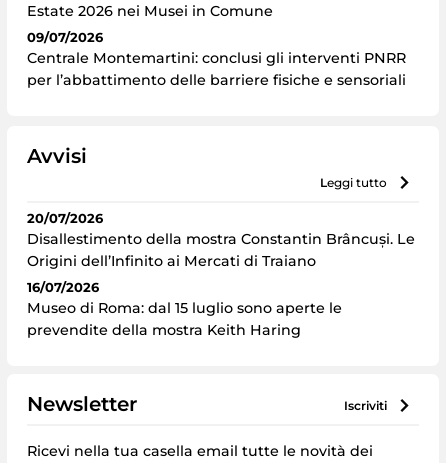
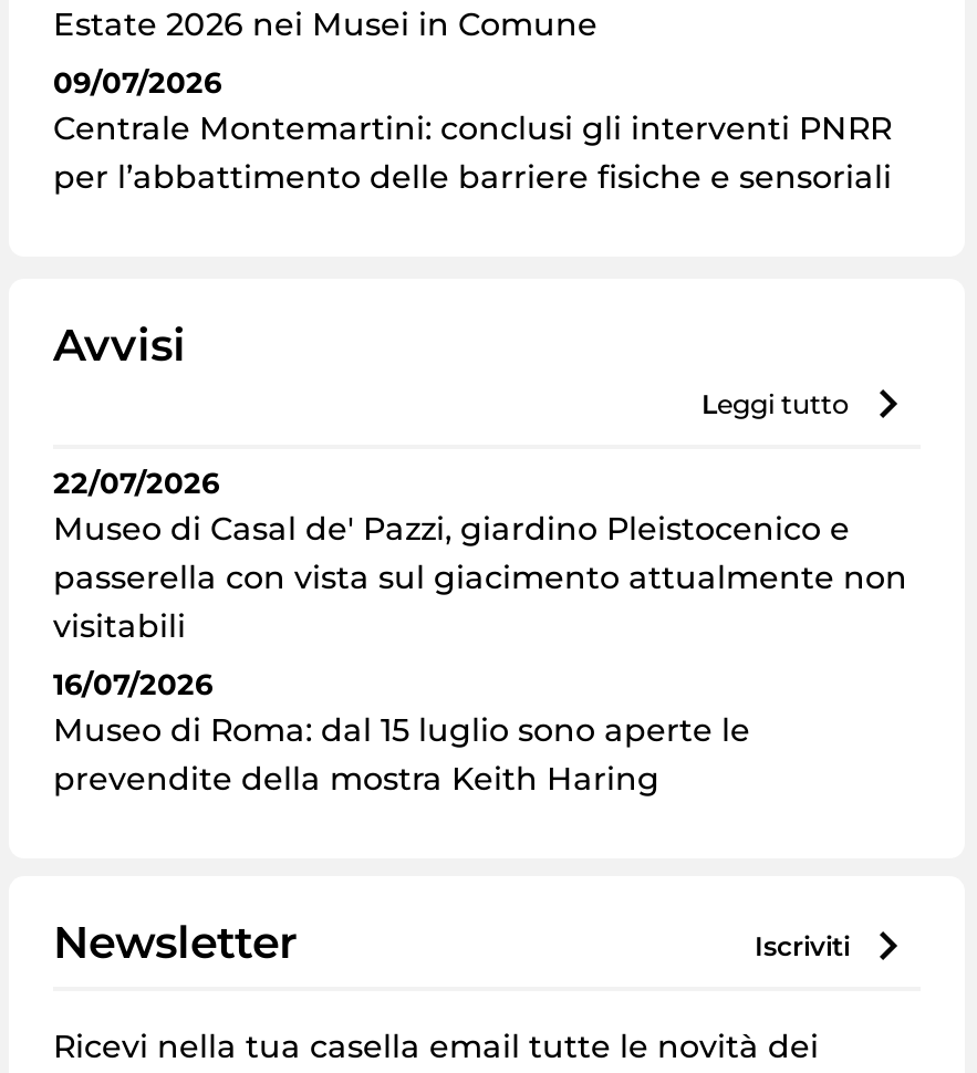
[27,210,415,270] 20/07/2026 | Disallestimento della mostra Constantin Brâncuși. Le | Origini dell’Infinito ai Mercati di Traiano -> [53,465,907,646] 22/07/2026 | Museo di Casal de' Pazzi, giardino Pleistocenico e | passerella con vista sul giacimento attualmente non | visitabili

